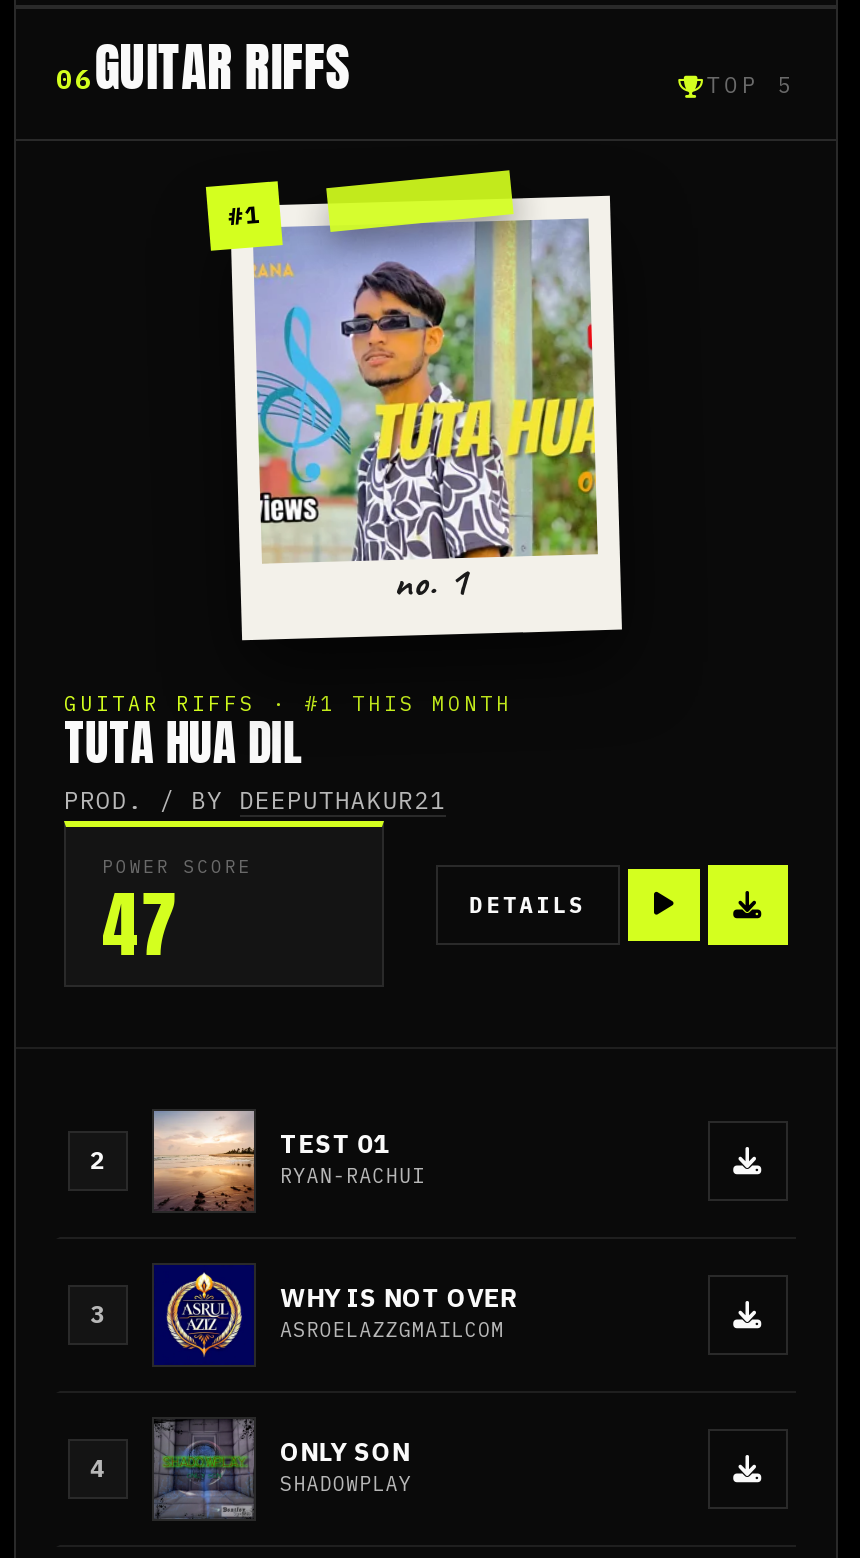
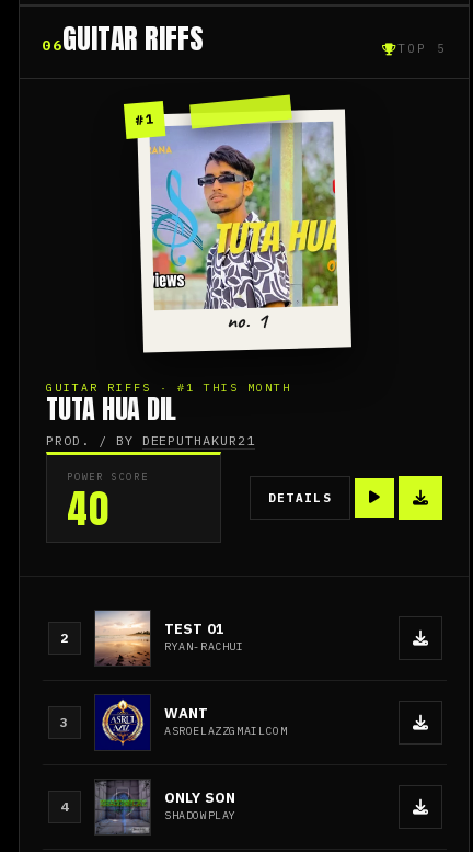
[102,871,179,979] 47 -> [67,479,109,538] 40
[280,1281,518,1315] WHY IS NOT OVER -> [164,704,209,723] WANT

